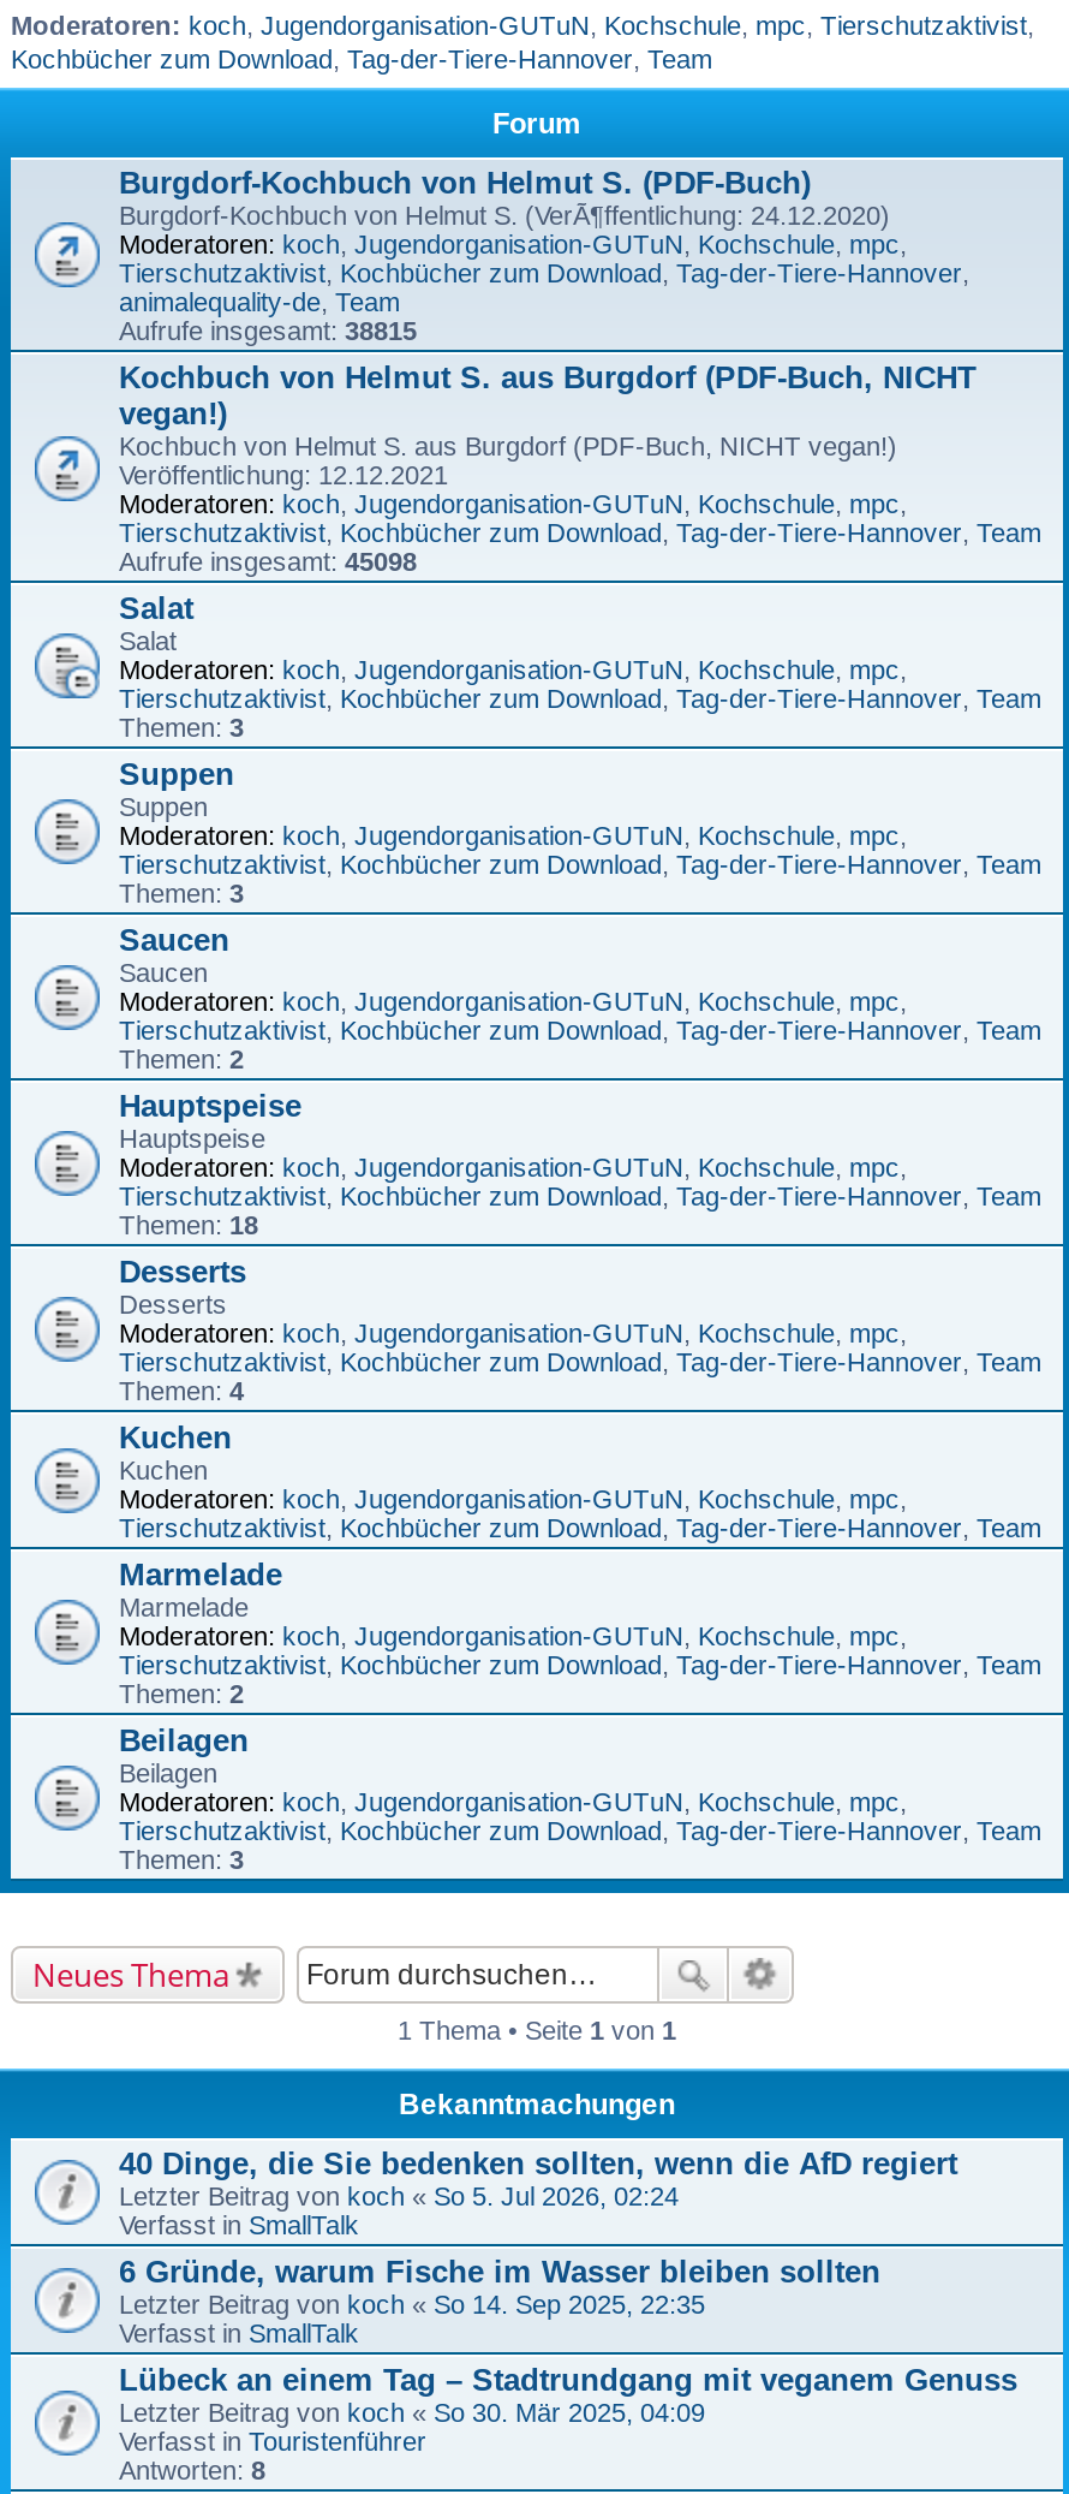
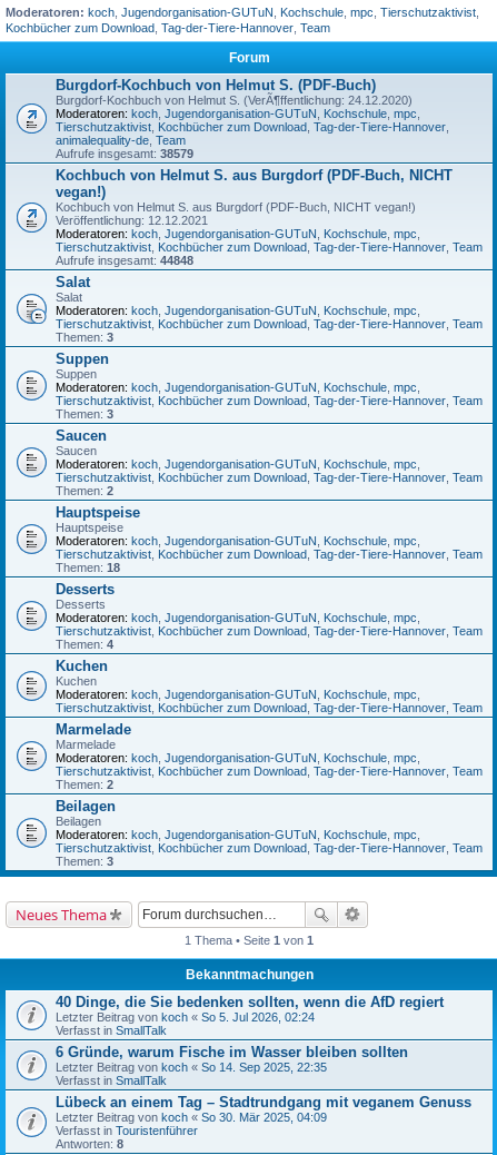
[119,317,417,346] Aufrufe insgesamt: 38815 -> [56,147,193,161] Aufrufe insgesamt: 38579
[119,548,417,577] Aufrufe insgesamt: 45098 -> [56,254,193,268] Aufrufe insgesamt: 44848

